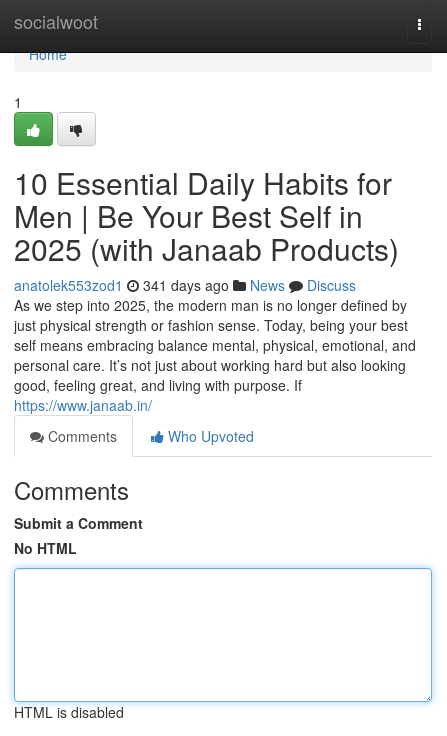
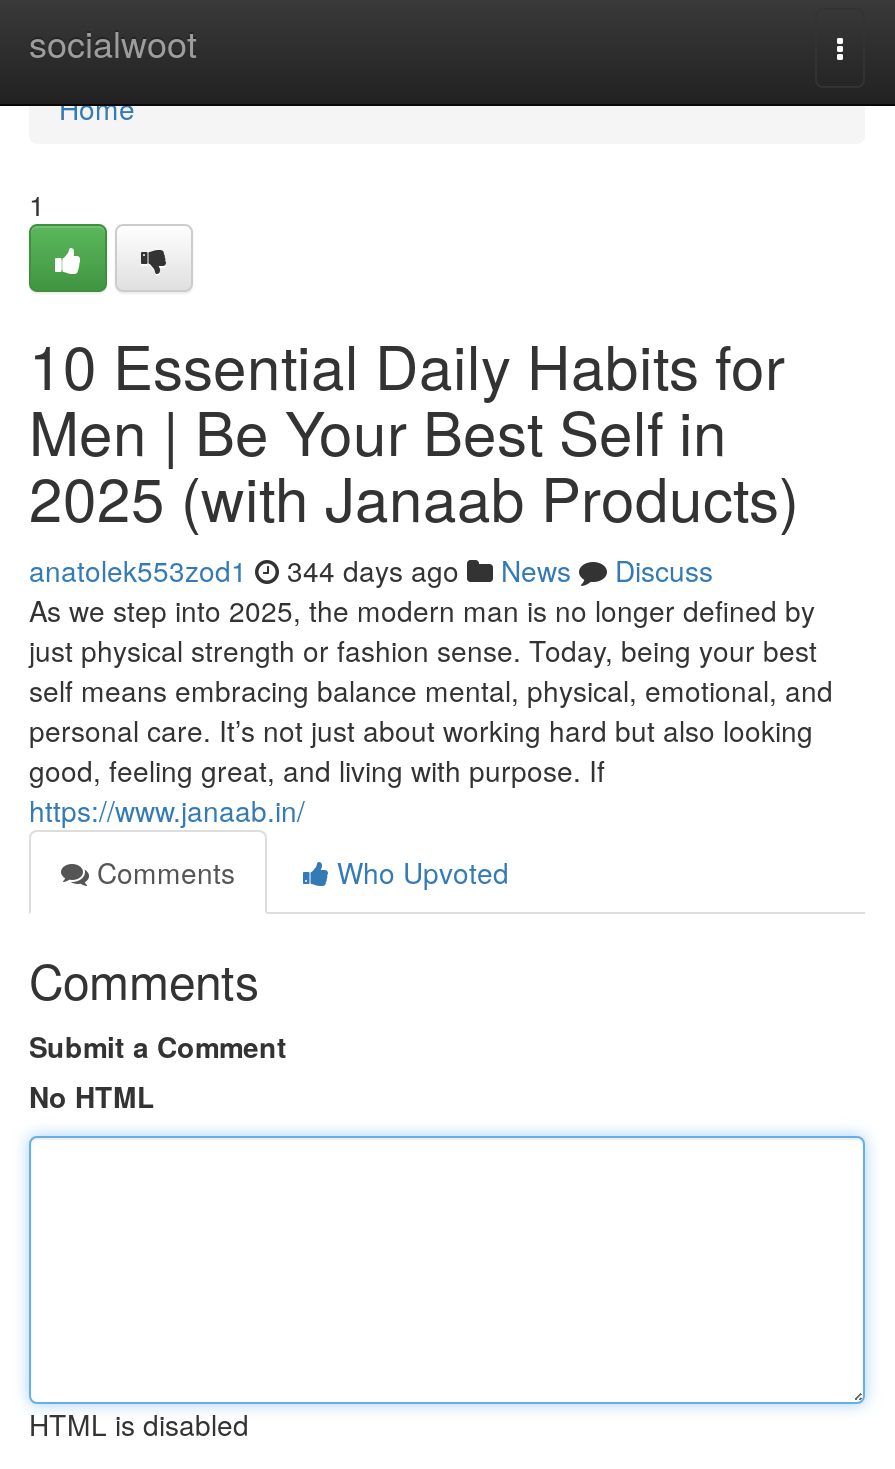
[14,275,356,295] anatolek553zod1 341 days ago News Discuss -> [29,550,713,590] anatolek553zod1 344 days ago News Discuss

